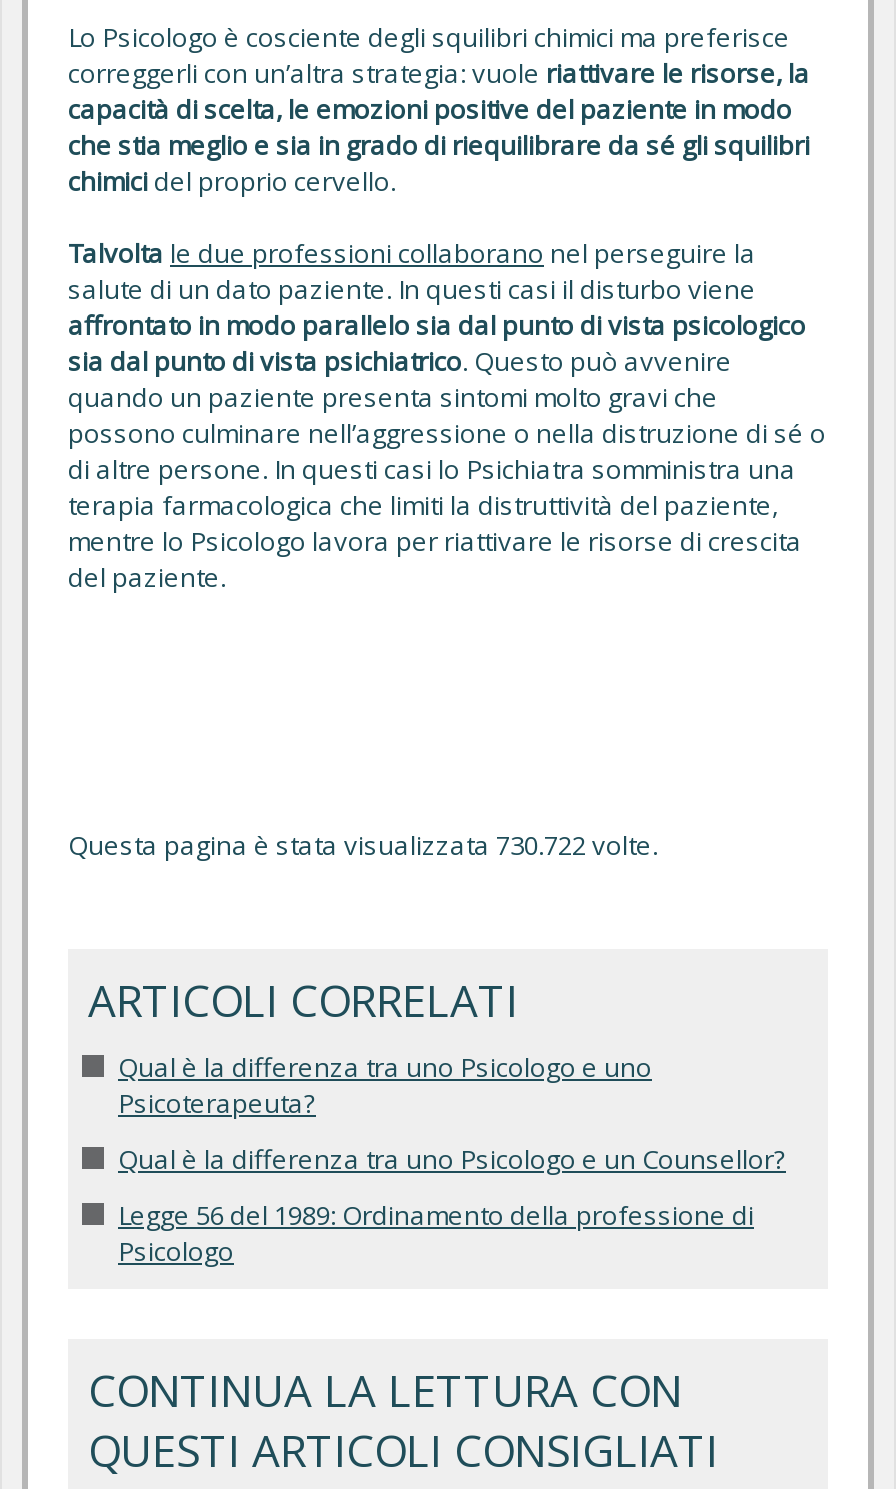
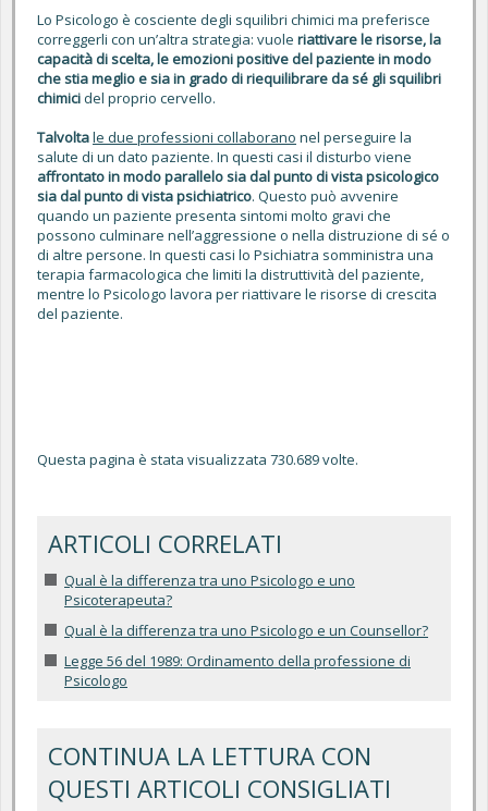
[68,827,658,863] Questa pagina è stata visualizzata 730.722 volte. -> [37,450,358,469] Questa pagina è stata visualizzata 730.689 volte.

